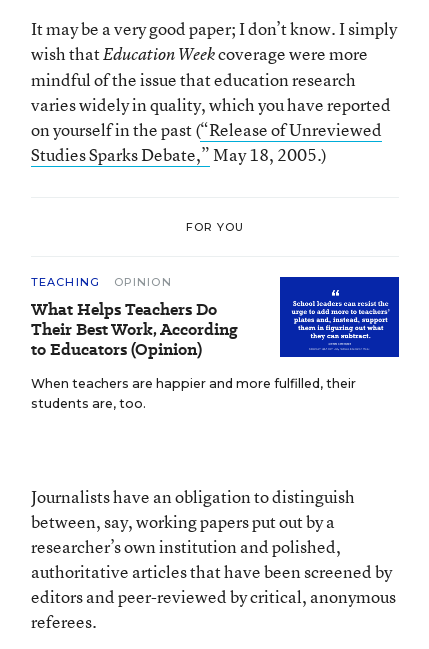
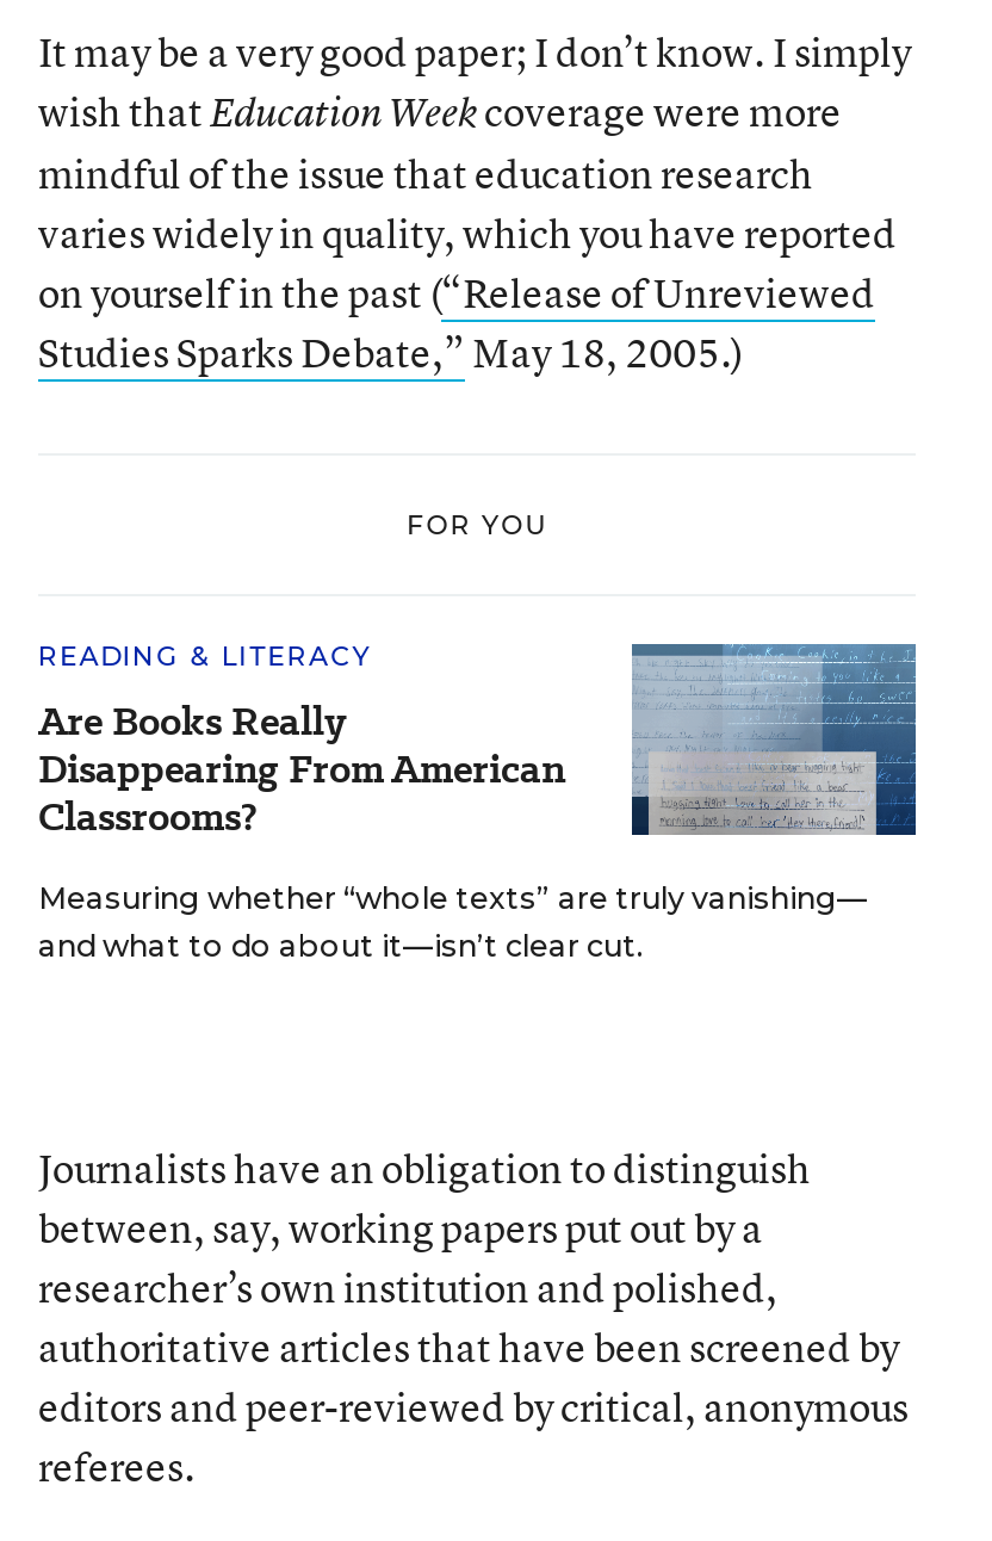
[31,275,238,361] TEACHING | OPINION | What Helps Teachers Do | Their Best Work, According | to Educators (Opinion) -> [38,639,565,844] READING & LITERACY | Are Books Really | Disappearing From American | Classrooms?
[31,276,399,411] [image] | When teachers are happier and more fulfilled, their | students are, too. -> [38,642,918,964] [image] | Measuring whether “whole texts” are truly vanishing— | and what to do about it—isn’t clear cut.

